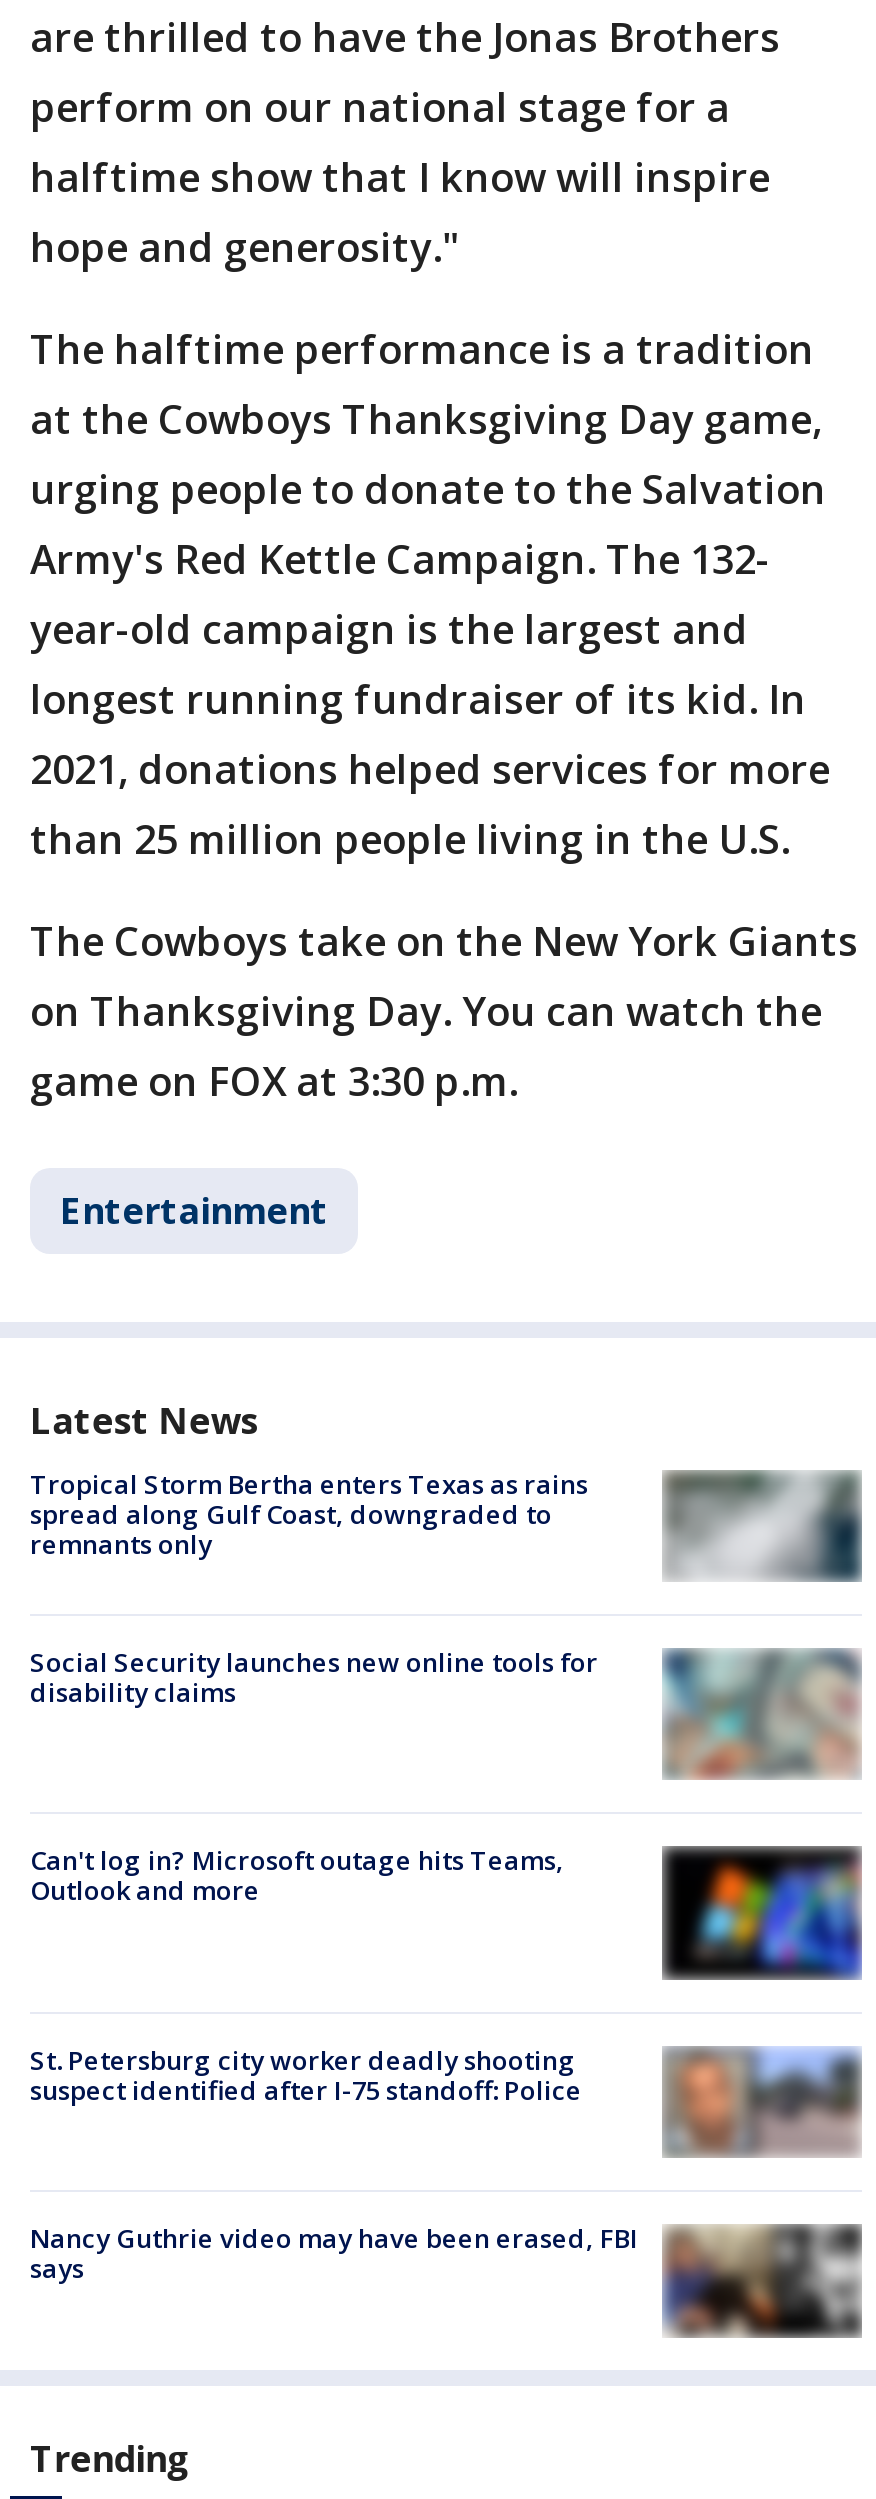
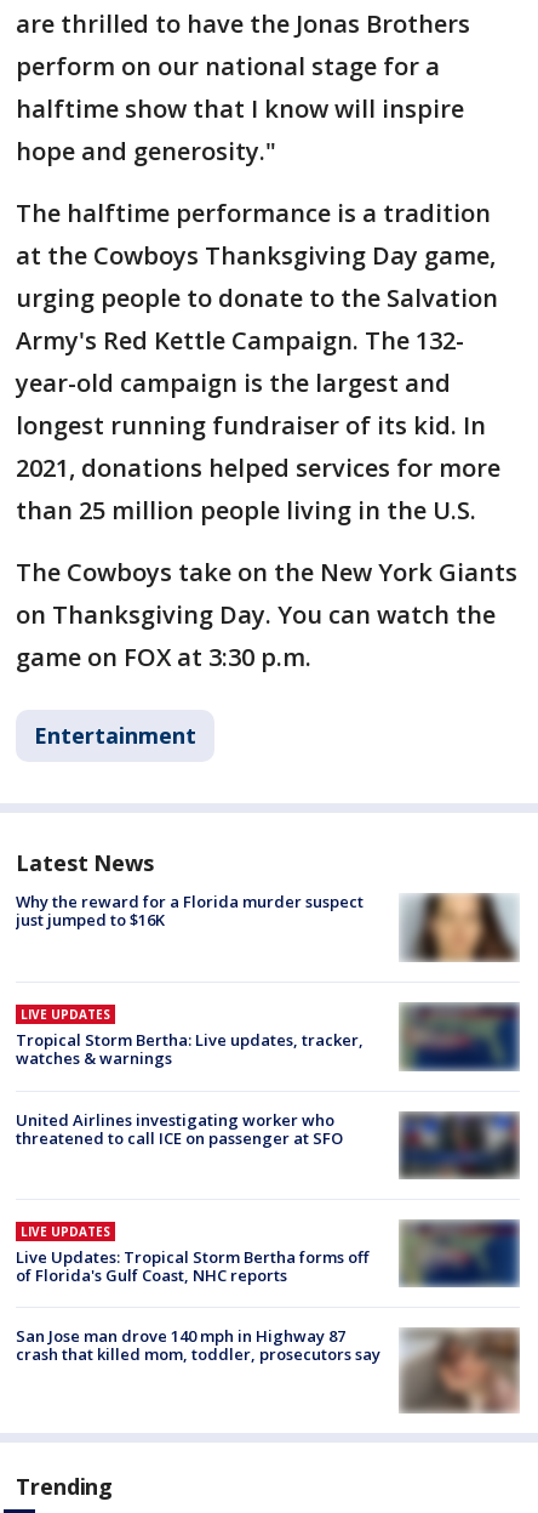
[30,1466,862,1584] [image] | Tropical Storm Bertha enters Texas as rains | spread along Gulf Coast, downgraded to | remnants only -> [16,890,519,963] [image] | Why the reward for a Florida murder suspect | just jumped to $16K
[30,1644,862,1782] [image] | Social Security launches new online tools for | disability claims -> [16,1002,521,1076] [image] | LIVE UPDATES | Tropical Storm Bertha: Live updates, tracker, | watches & warnings
[30,1843,564,1909] Can't log in? Microsoft outage hits Teams, | Outlook and more -> [16,1108,343,1149] United Airlines investigating worker who | threatened to call ICE on passenger at SFO
[660,1838,864,1982] [image] -> [399,1110,520,1198] [image]
[30,2016,862,2158] [image] | St. Petersburg city worker deadly shooting | suspect identified after I-75 standoff: Police -> [16,1218,521,1306] [image] | LIVE UPDATES | Live Updates: Tropical Storm Bertha forms off | of Florida's Gulf Coast, NHC reports
[30,2194,862,2340] [image] | Nancy Guthrie video may have been erased, FBI | says -> [16,1325,521,1415] [image] | San Jose man drove 140 mph in Highway 87 | crash that killed mom, toddler, prosecutors say

